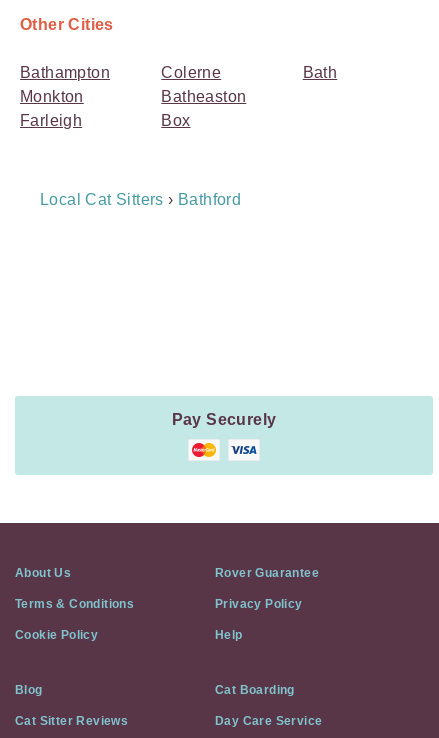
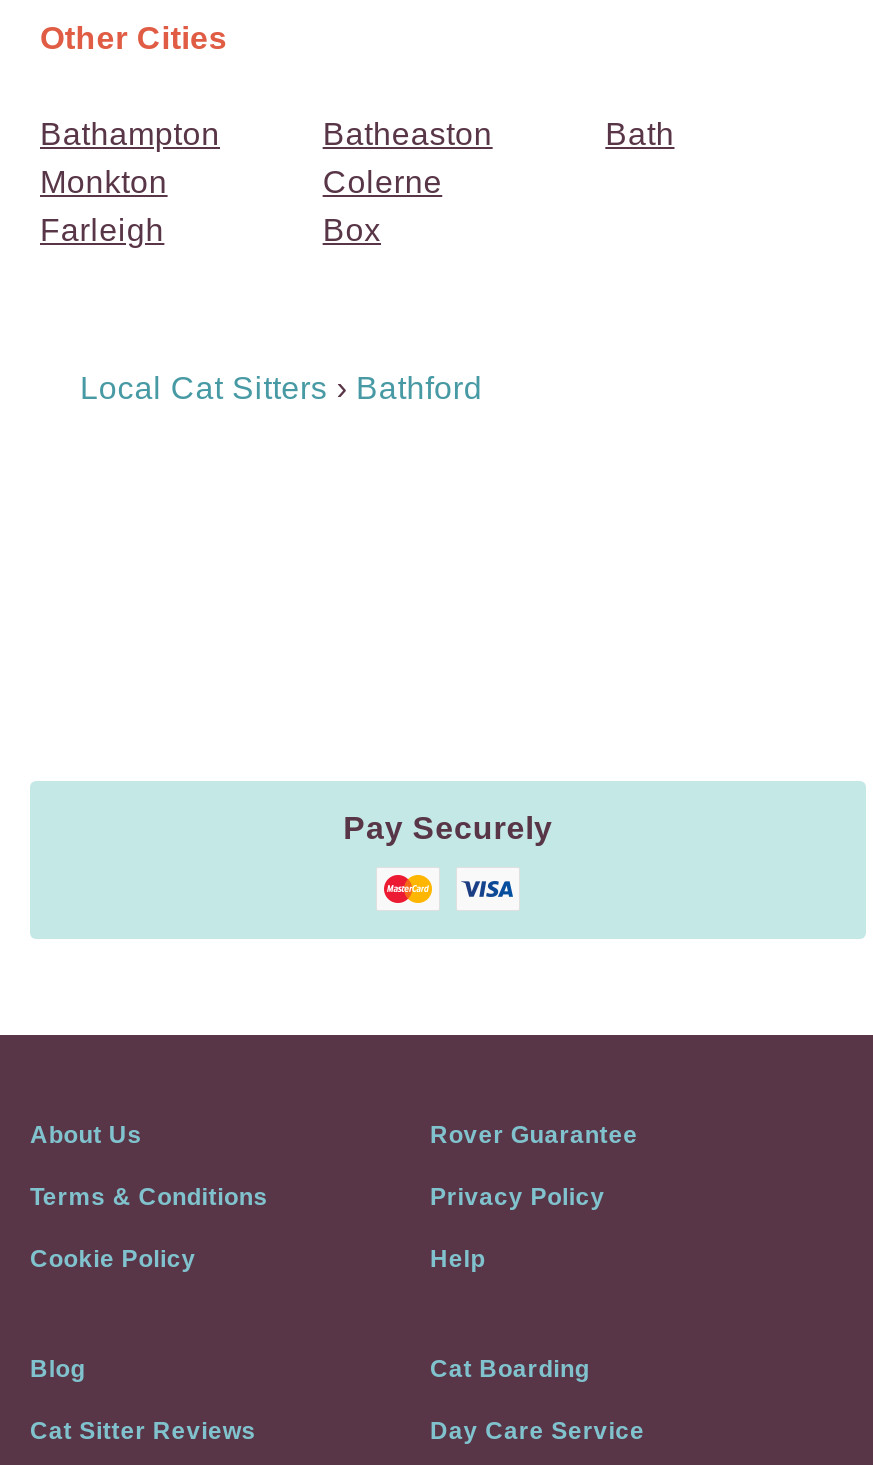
moved [161,64,221,81] -> [323,165,442,199]: Colerne
moved [161,88,246,105] -> [323,117,493,151]: Batheaston

